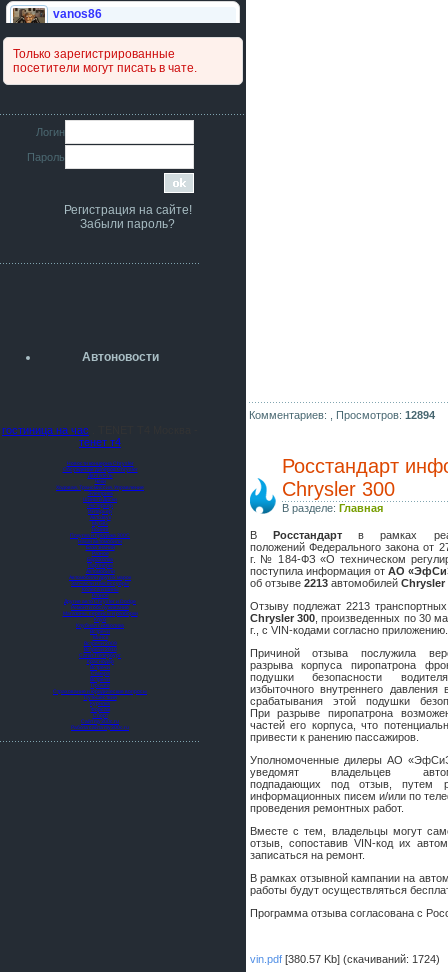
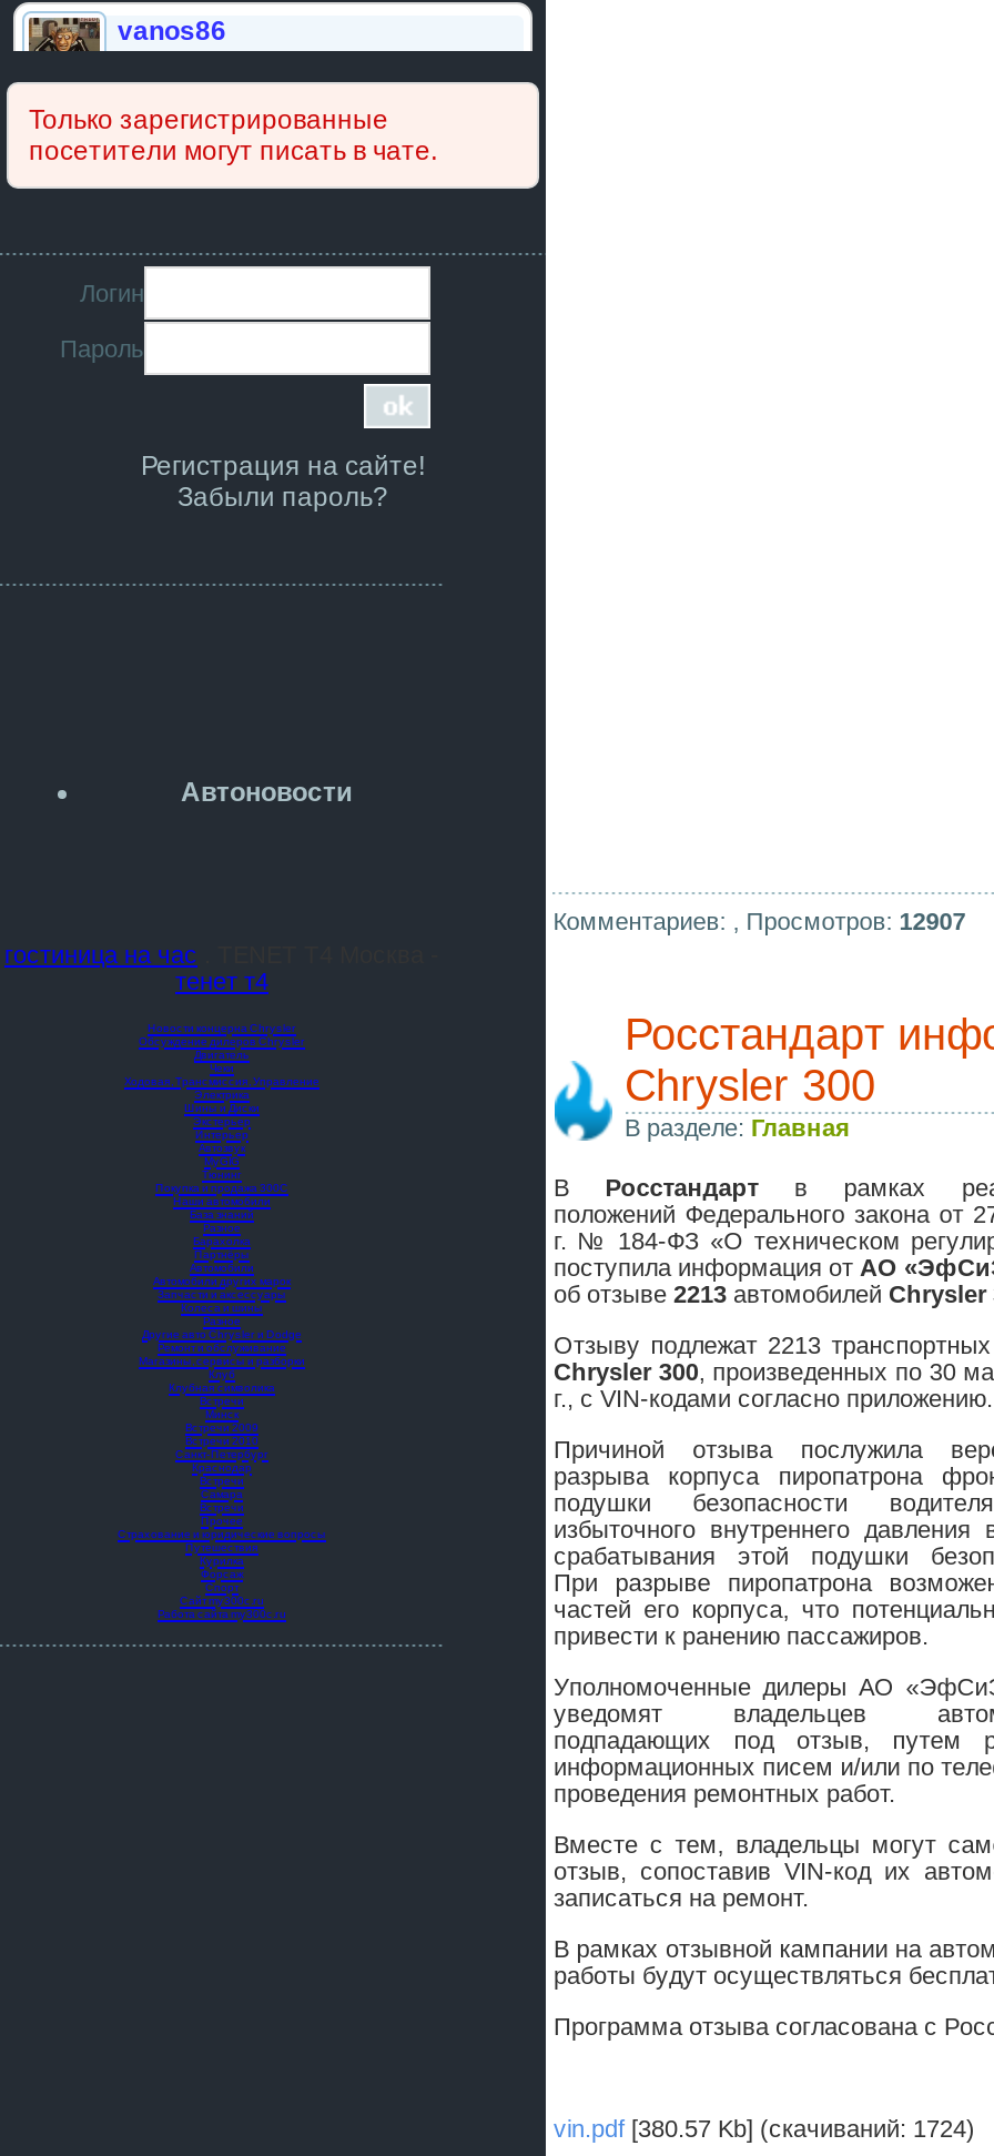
[249,409,435,421] Комментариев: , Просмотров: 12894 -> [553,908,966,934] Комментариев: , Просмотров: 12907

